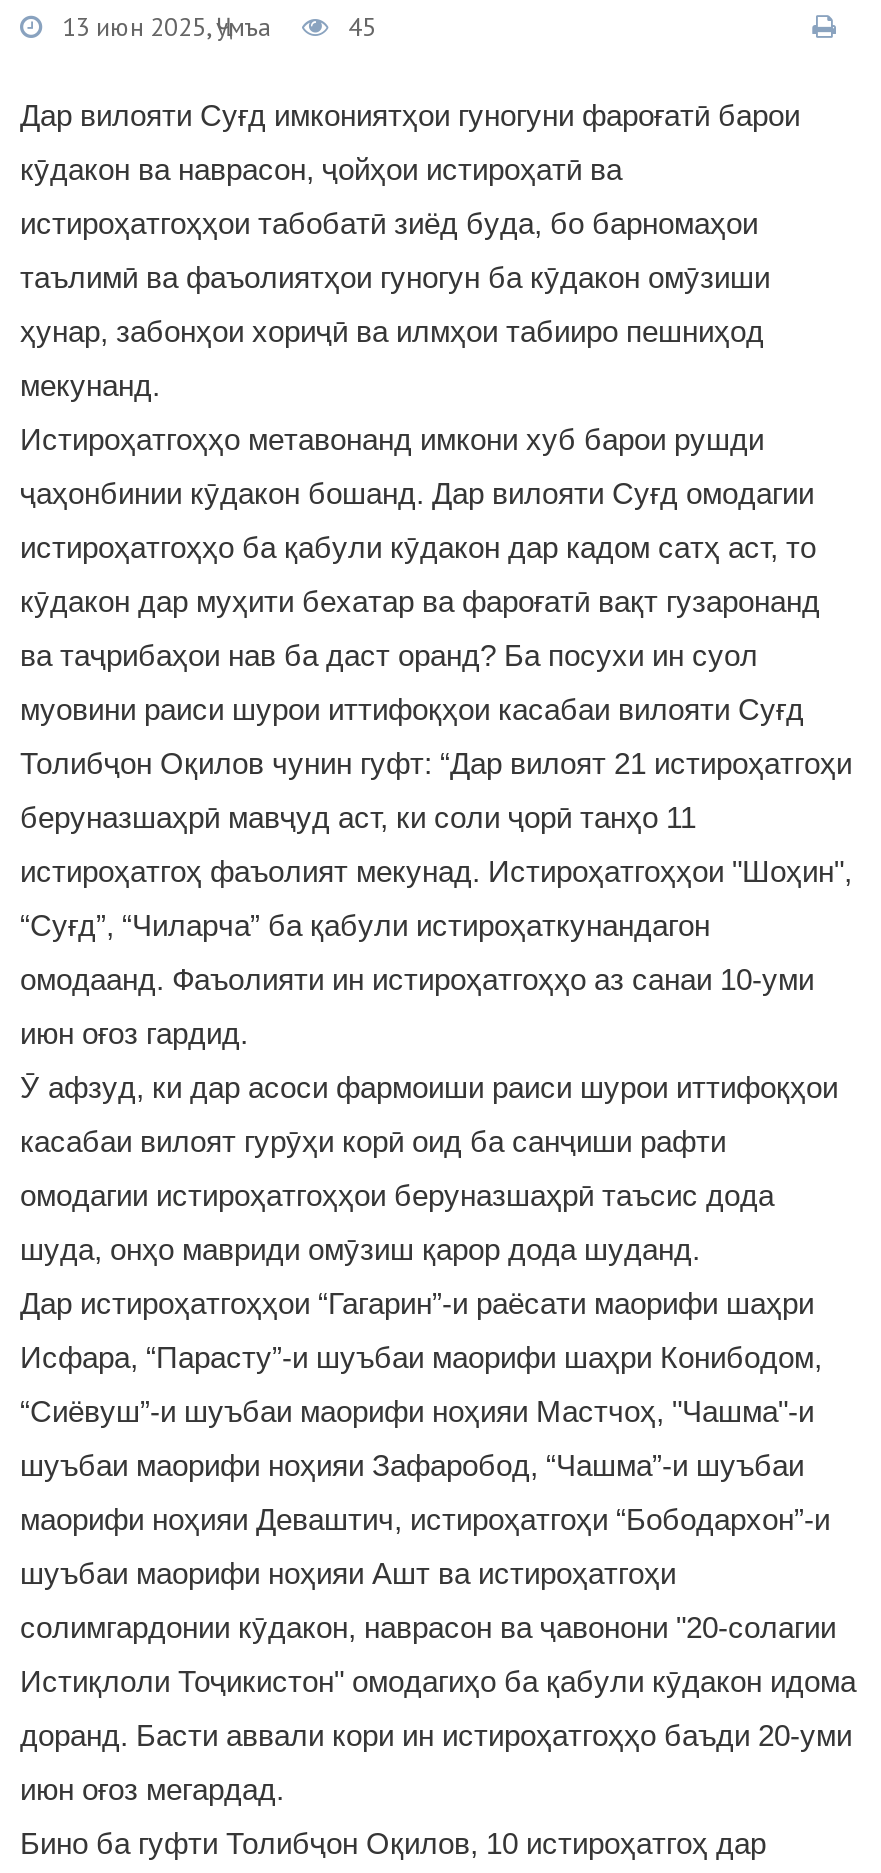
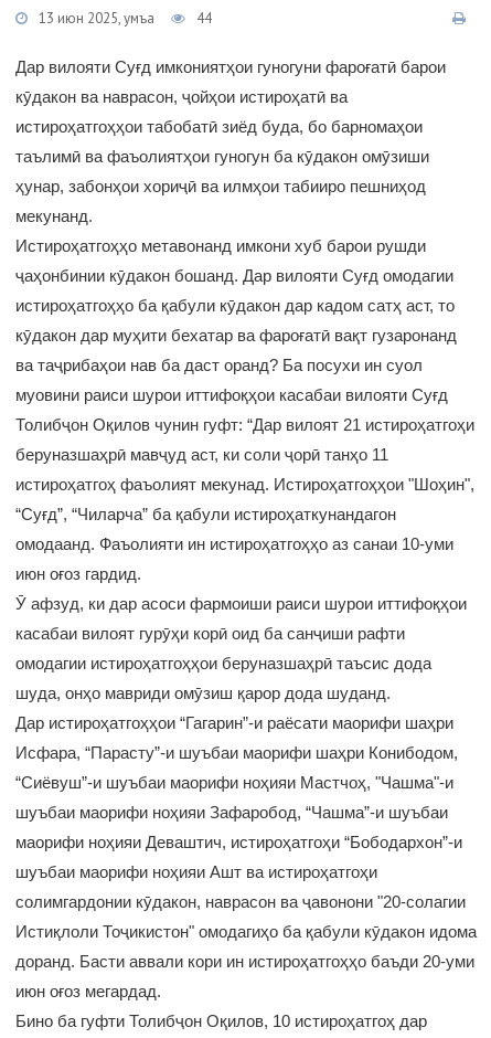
[348,10,376,44] 45 -> [196,9,212,28] 44

